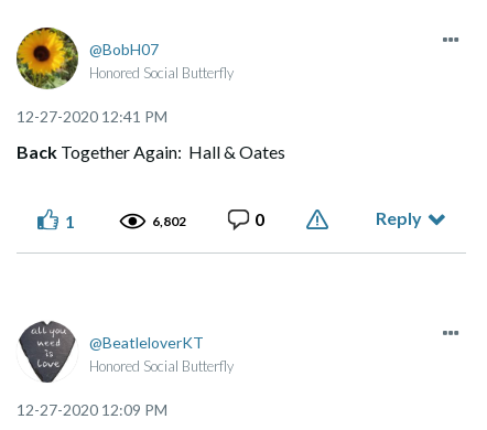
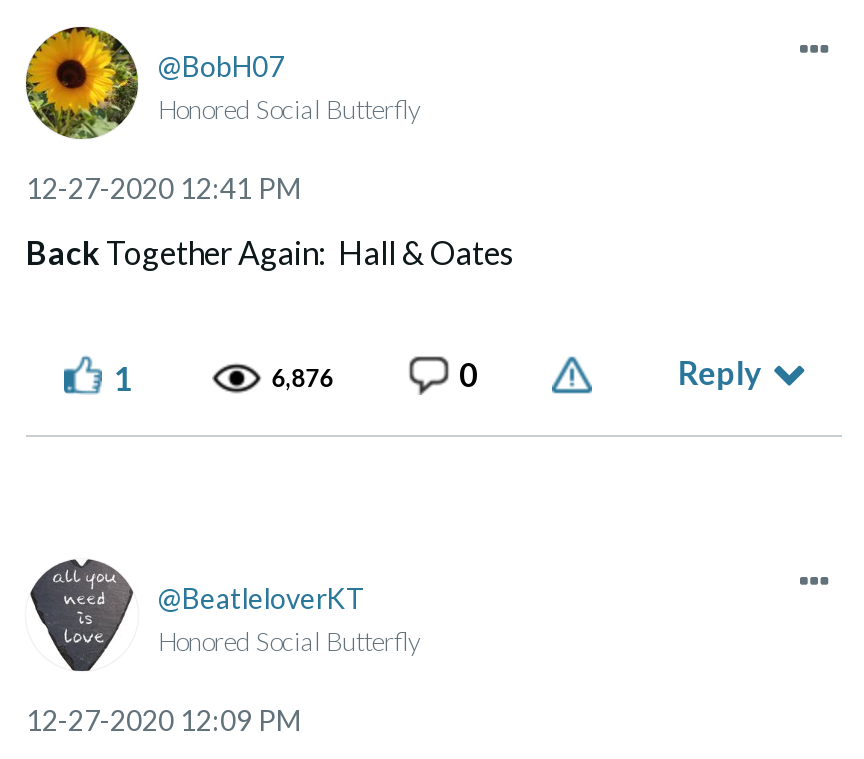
[152,212,186,229] 6,802 -> [271,362,333,392] 6,876

